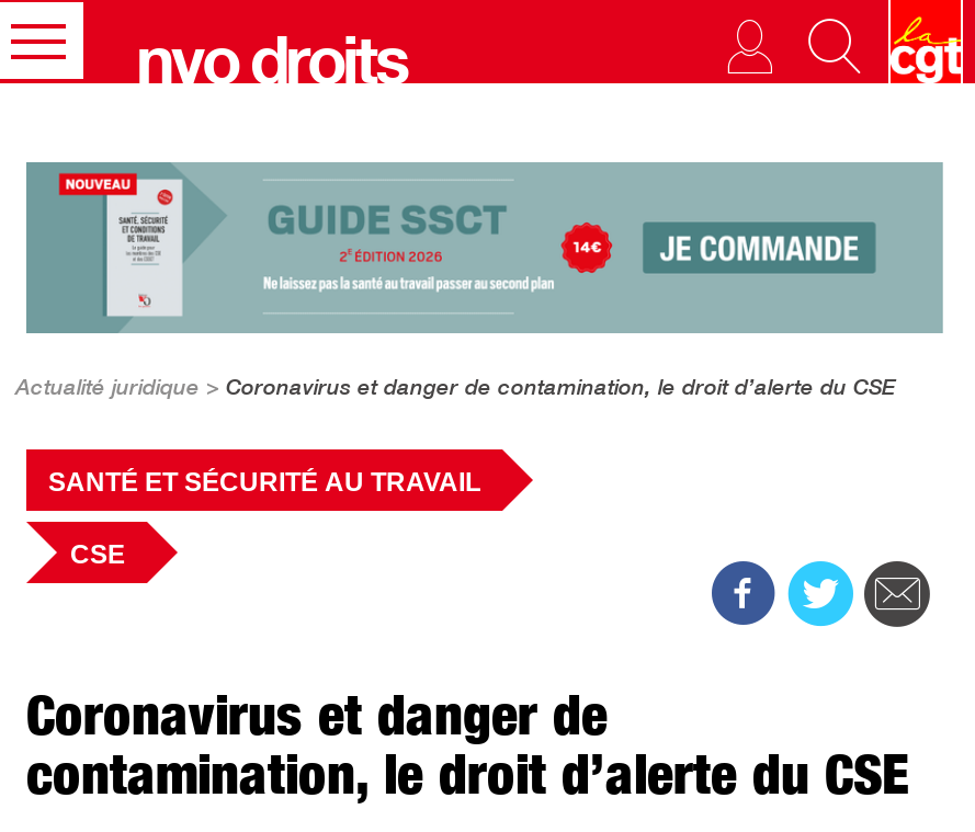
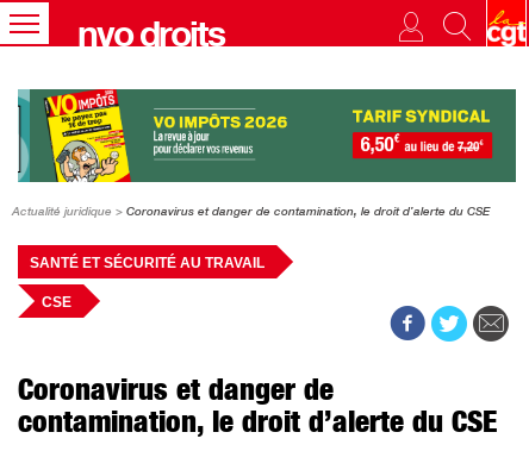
[26,160,941,335] [image] -> [19,88,516,183] [image]

